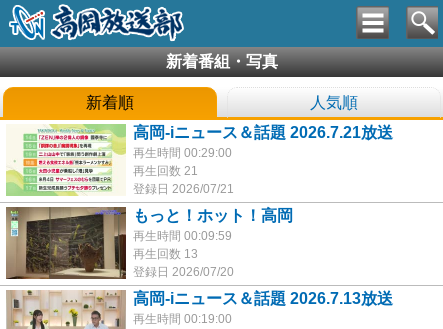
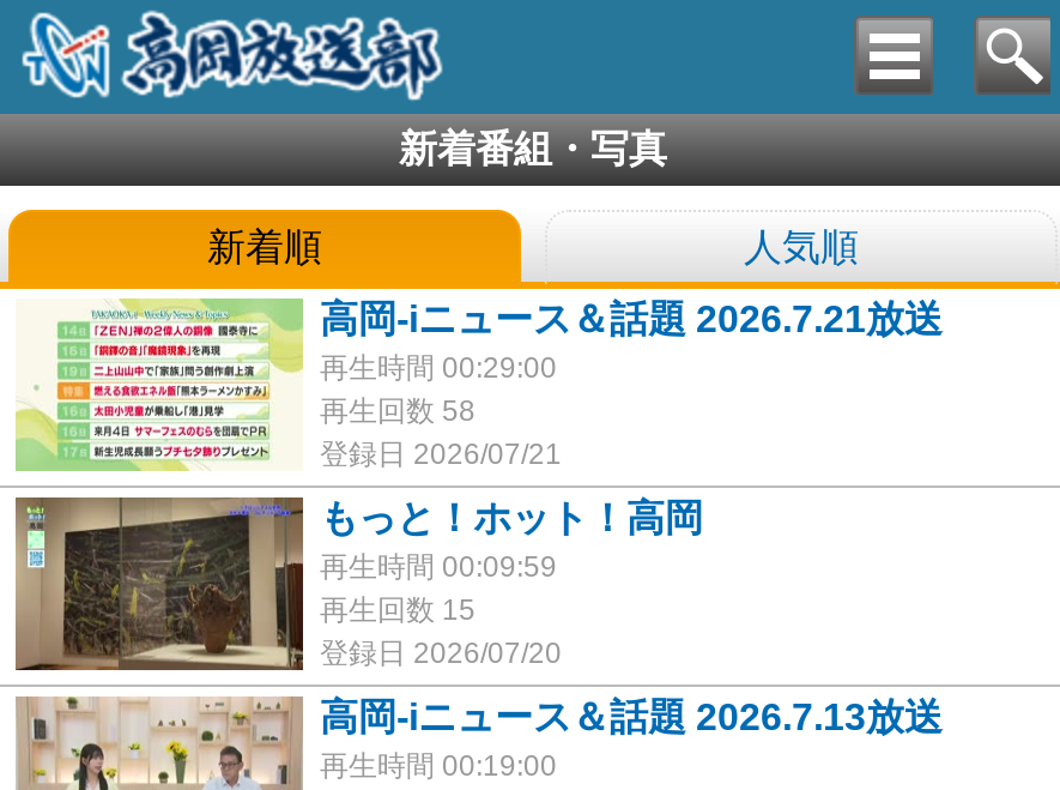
[133,164,198,178] 再生回数 21 -> [320,394,476,428] 再生回数 58
[133,247,198,261] 再生回数 13 -> [320,593,476,627] 再生回数 15

